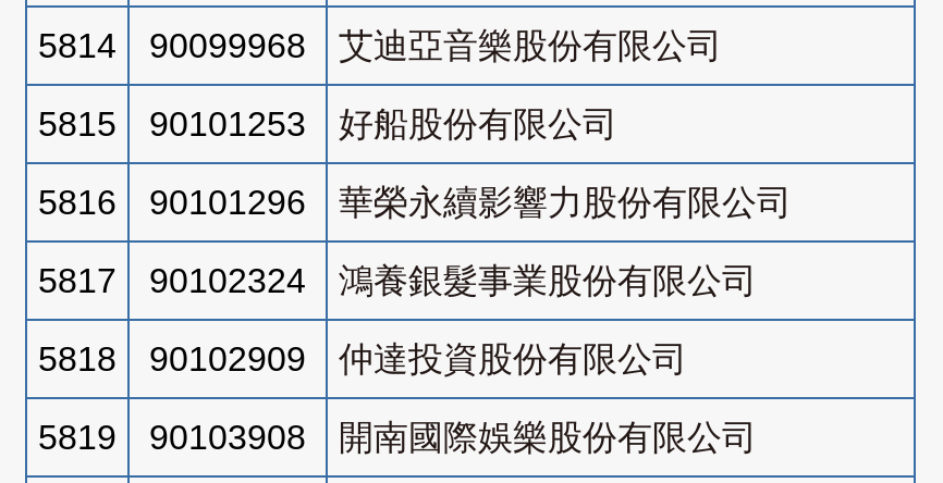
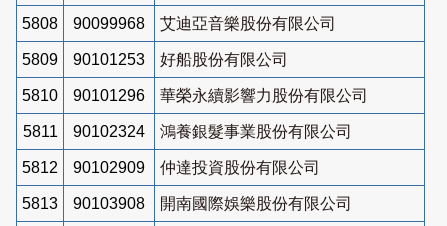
[38,27,722,64] 5814 90099968 艾迪亞音樂股份有限公司 -> [22,15,336,32] 5808 90099968 艾迪亞音樂股份有限公司
[38,105,617,142] 5815 90101253 好船股份有限公司 -> [22,51,288,68] 5809 90101253 好船股份有限公司
[38,184,792,221] 5816 90101296 華榮永續影響力股份有限公司 -> [22,87,368,104] 5810 90101296 華榮永續影響力股份有限公司
[38,262,757,299] 5817 90102324 鴻養銀髮事業股份有限公司 -> [22,123,352,140] 5811 90102324 鴻養銀髮事業股份有限公司
[38,340,687,377] 5818 90102909 仲達投資股份有限公司 -> [22,159,320,176] 5812 90102909 仲達投資股份有限公司
[38,419,757,456] 5819 90103908 開南國際娛樂股份有限公司 -> [22,195,352,212] 5813 90103908 開南國際娛樂股份有限公司

